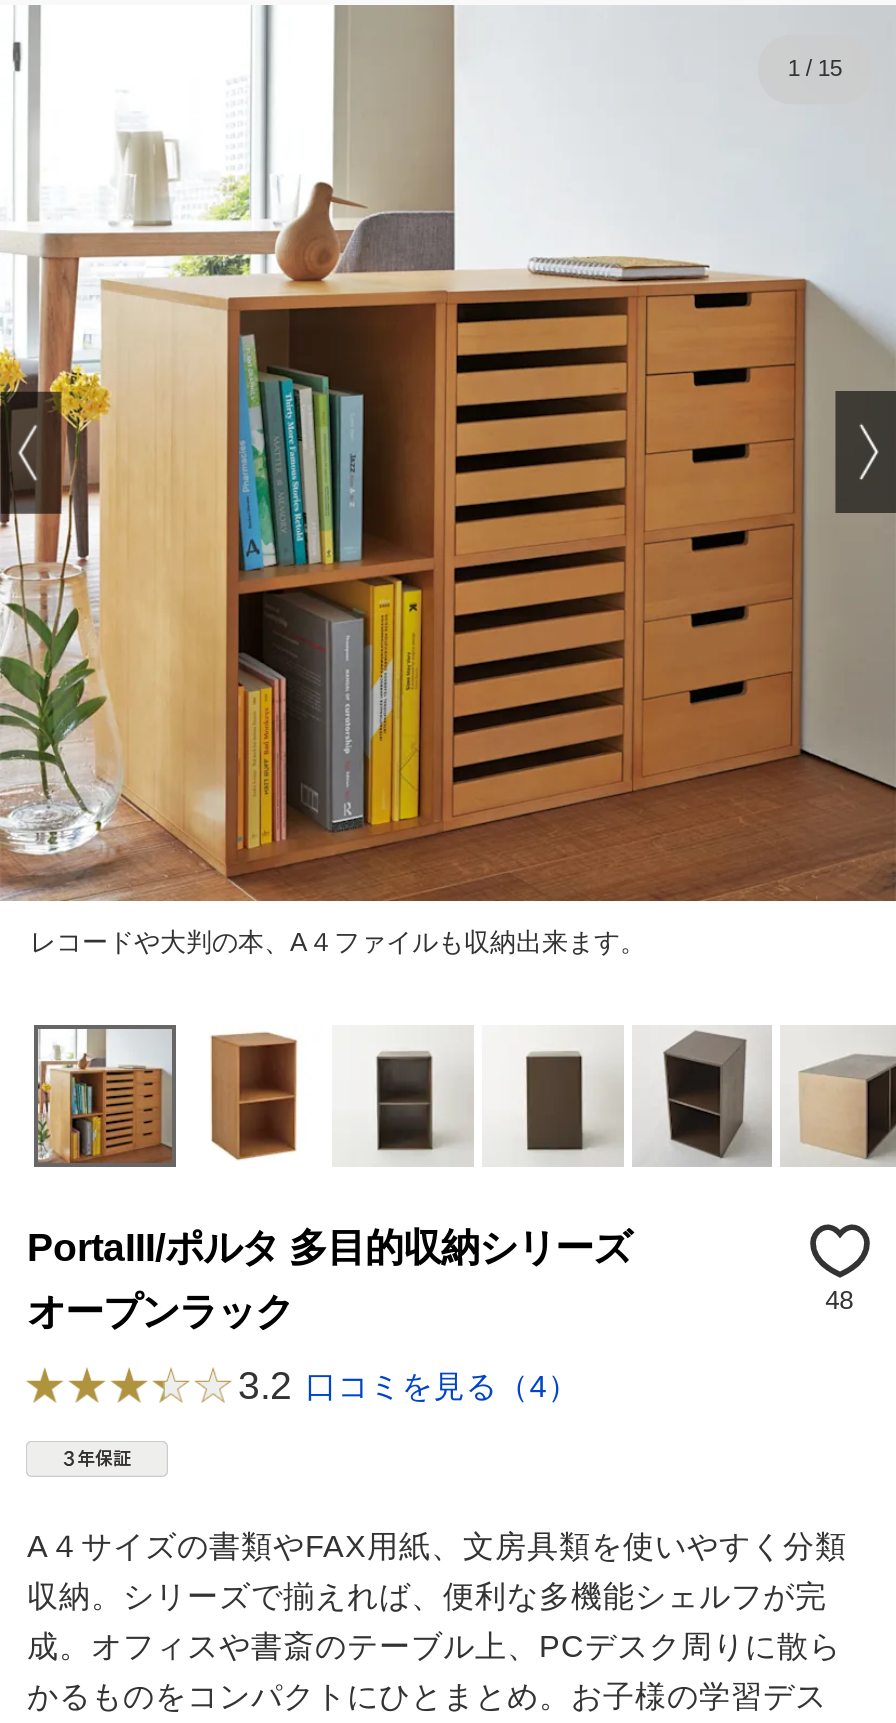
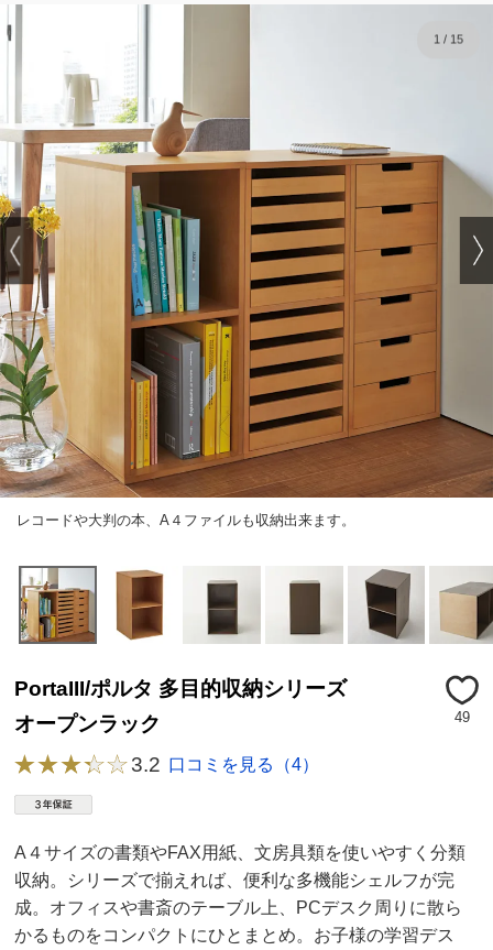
[825,1286,853,1316] 48 -> [454,709,469,726] 49

